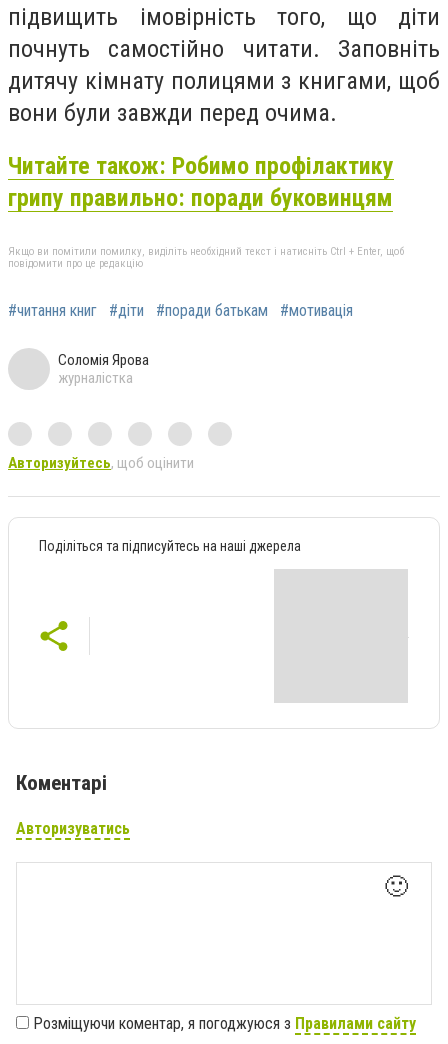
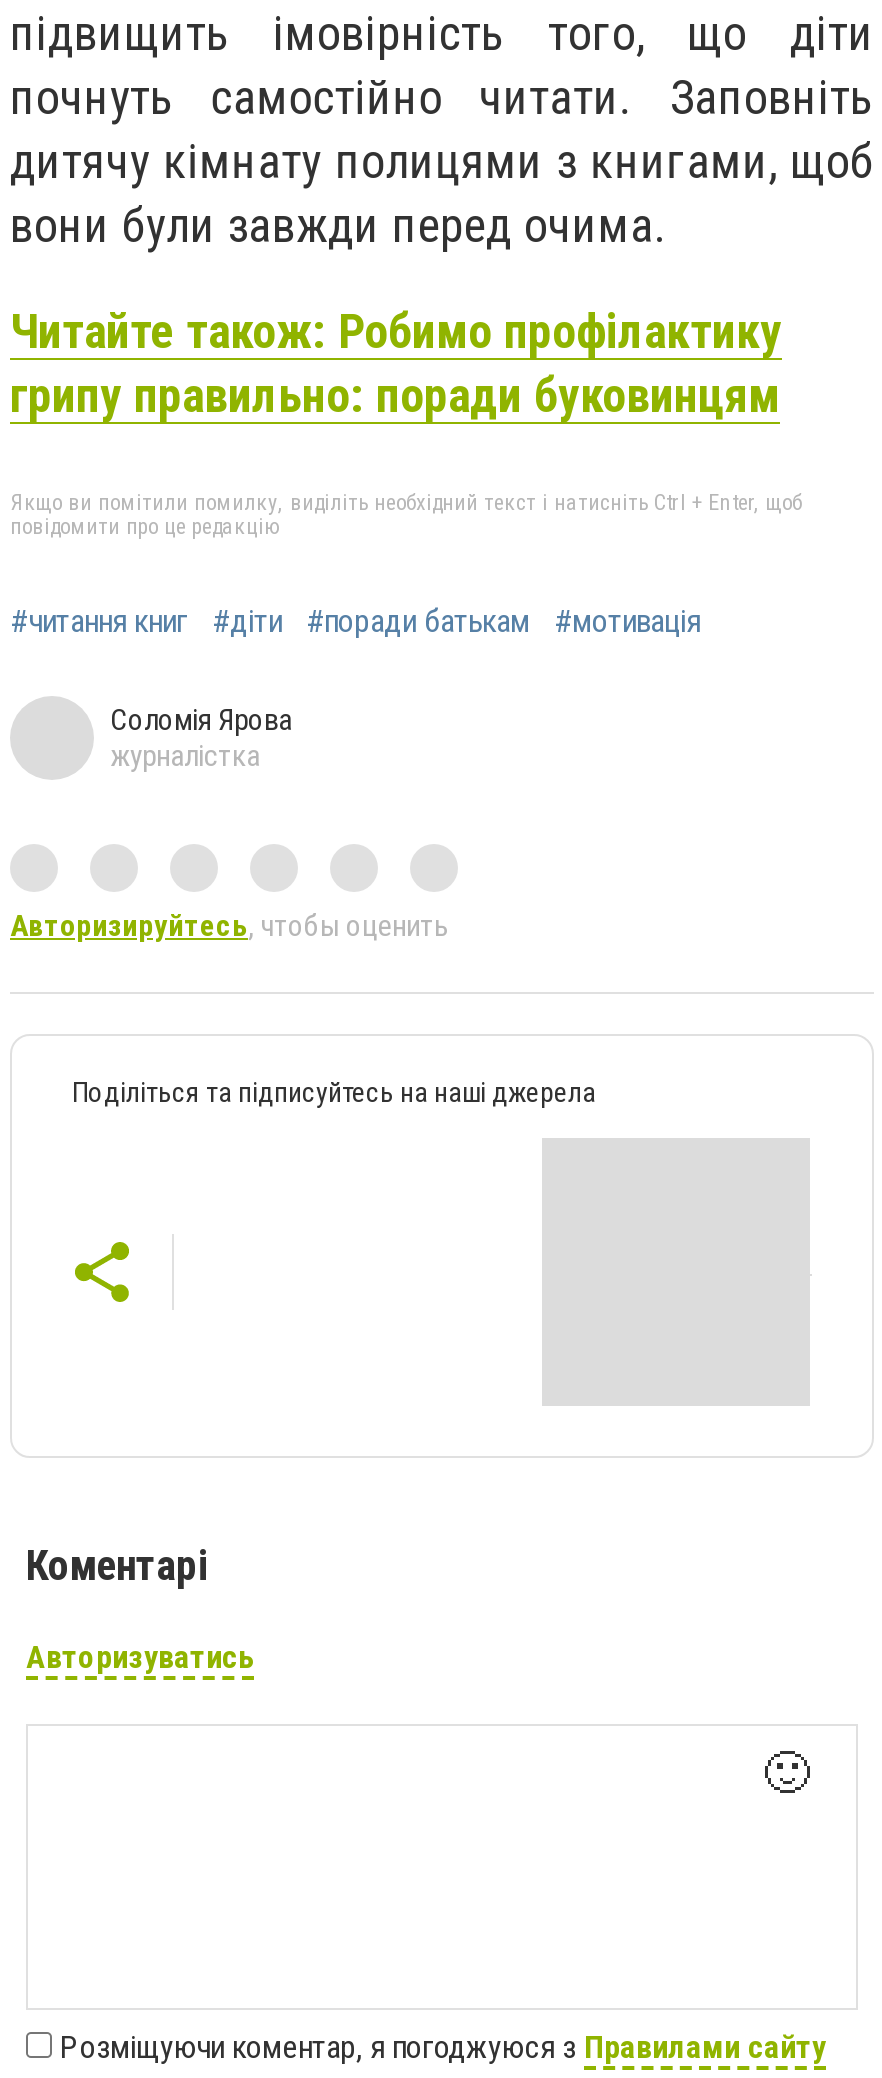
[8,454,194,472] Авторизуйтесь, щоб оцінити -> [10,908,448,944] Авторизируйтесь, чтобы оценить

